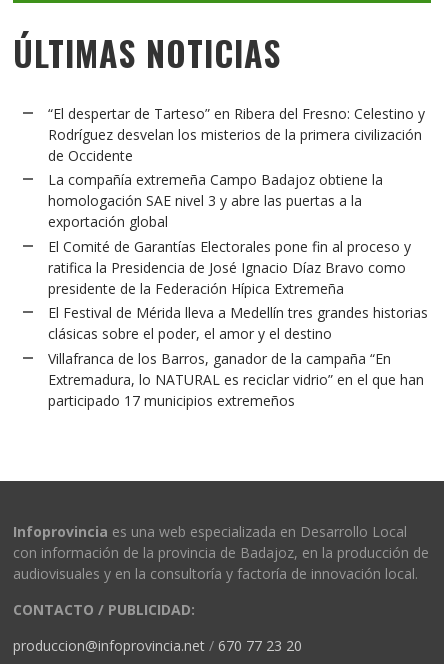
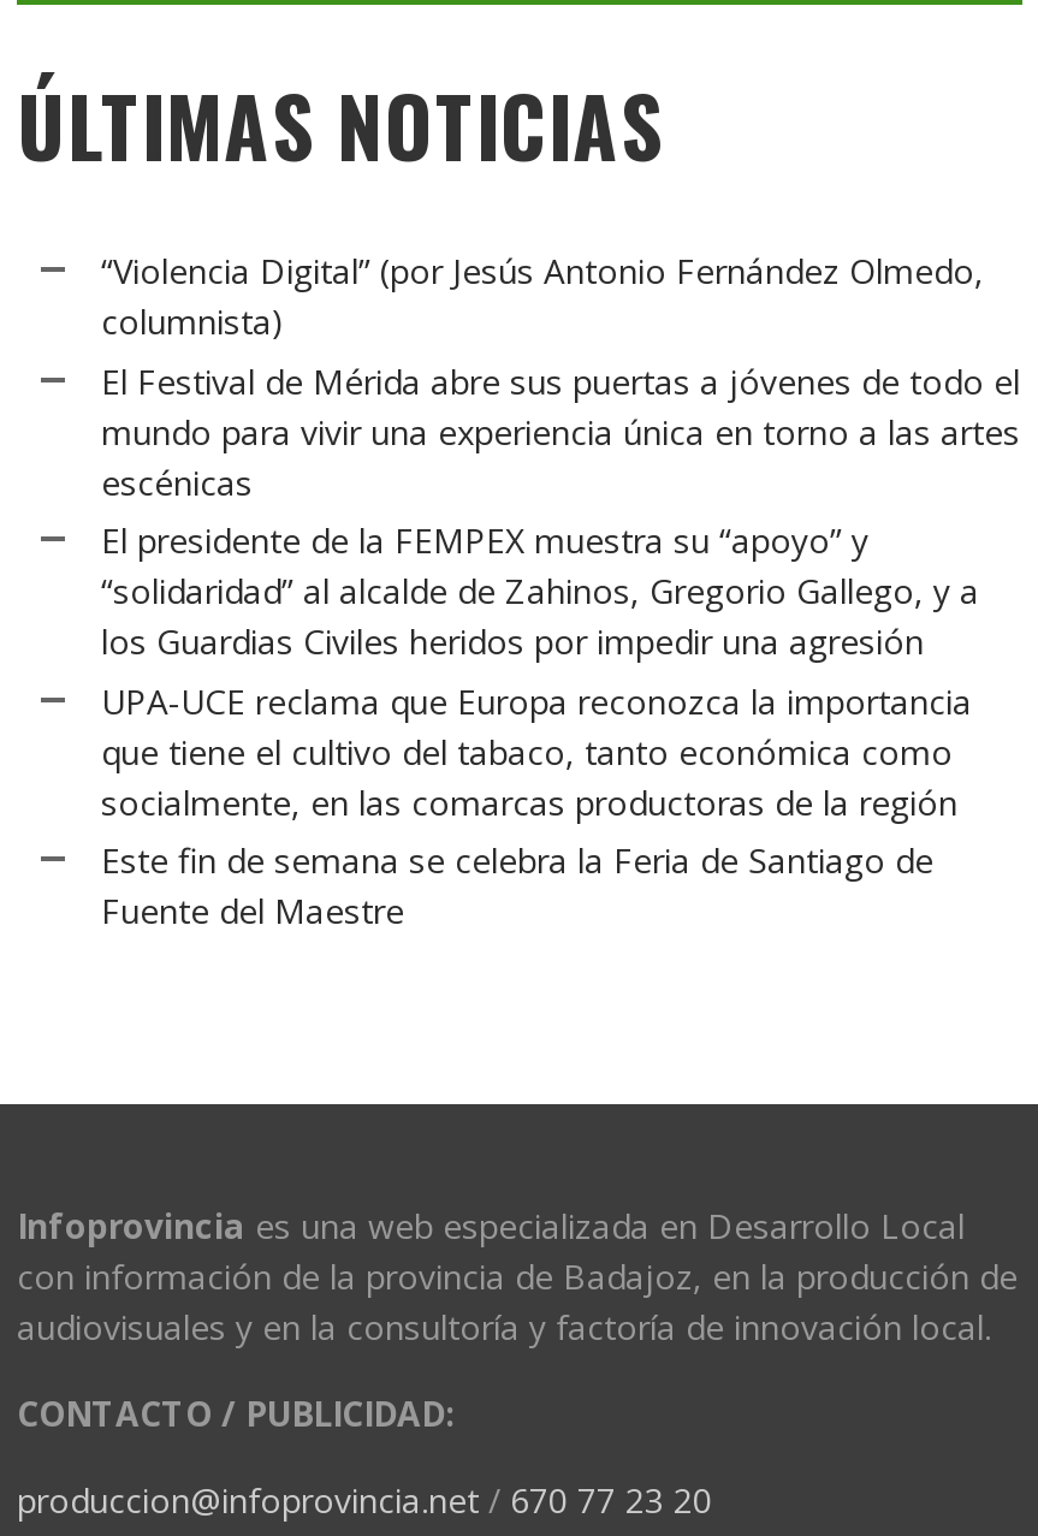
[48,103,428,409] “El despertar de Tarteso” en Ribera del Fresno: Celestino y | Rodríguez desvelan los misterios de la primera civilización | de Occidente | La compañía extremeña Campo Badajoz obtiene la | homologación SAE nivel 3 y abre las puertas a la | exportación global | El Comité de Garantías Electorales pone fin al proceso y | ratifica la Presidencia de José Ignacio Díaz Bravo como | presidente de la Federación Hípica Extremeña | El Festival de Mérida lleva a Medellín tres grandes historias | clásicas sobre el poder, el amor y el destino | Villafranca de los Barros, ganador de la campaña “En | Extremadura, lo NATURAL es reciclar vidrio” en el que han | participado 17 municipios extremeños -> [101,248,1020,933] “Violencia Digital” (por Jesús Antonio Fernández Olmedo, | columnista) | El Festival de Mérida abre sus puertas a jóvenes de todo el | mundo para vivir una experiencia única en torno a las artes | escénicas | El presidente de la FEMPEX muestra su “apoyo” y | “solidaridad” al alcalde de Zahinos, Gregorio Gallego, y a | los Guardias Civiles heridos por impedir una agresión | UPA-UCE reclama que Europa reconozca la importancia | que tiene el cultivo del tabaco, tanto económica como | socialmente, en las comarcas productoras de la región | Este fin de semana se celebra la Feria de Santiago de | Fuente del Maestre

